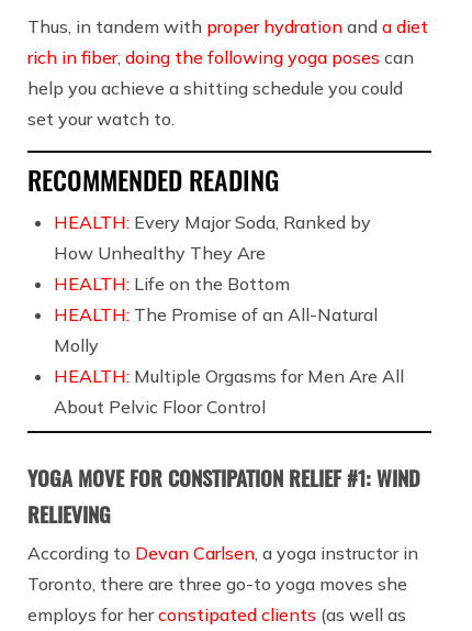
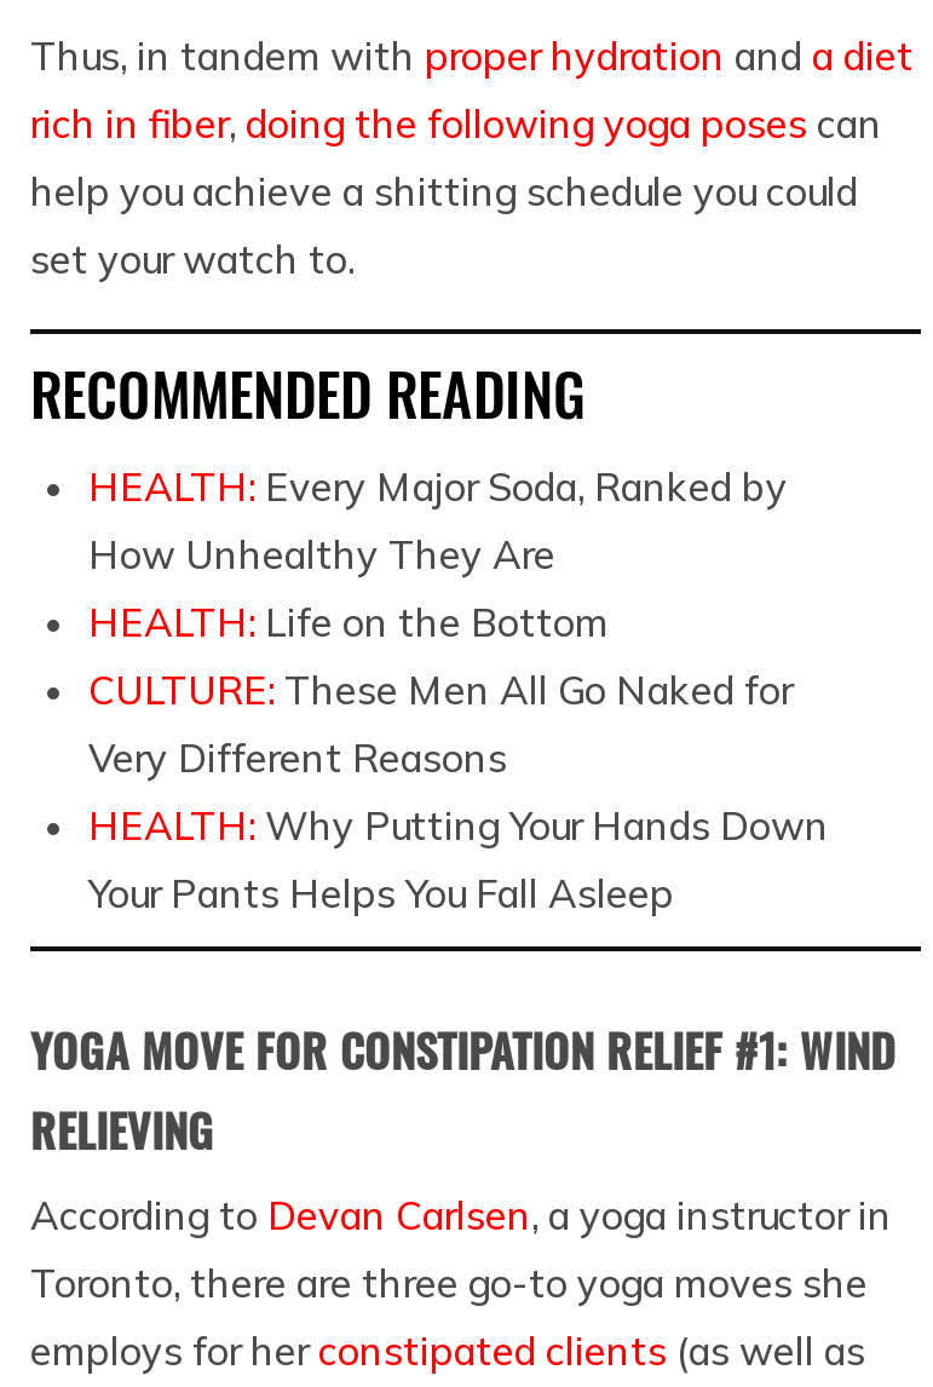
[54,303,404,418] HEALTH: The Promise of an All-Natural | Molly | HEALTH: Multiple Orgasms for Men Are All | About Pelvic Floor Control -> [88,665,829,917] CULTURE: These Men All Go Naked for | Very Different Reasons | HEALTH: Why Putting Your Hands Down | Your Pants Helps You Fall Asleep

